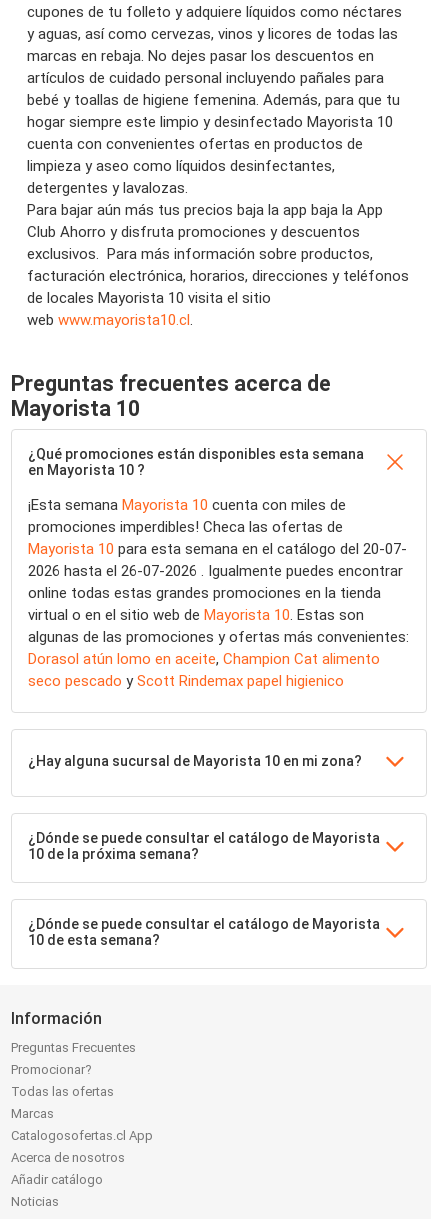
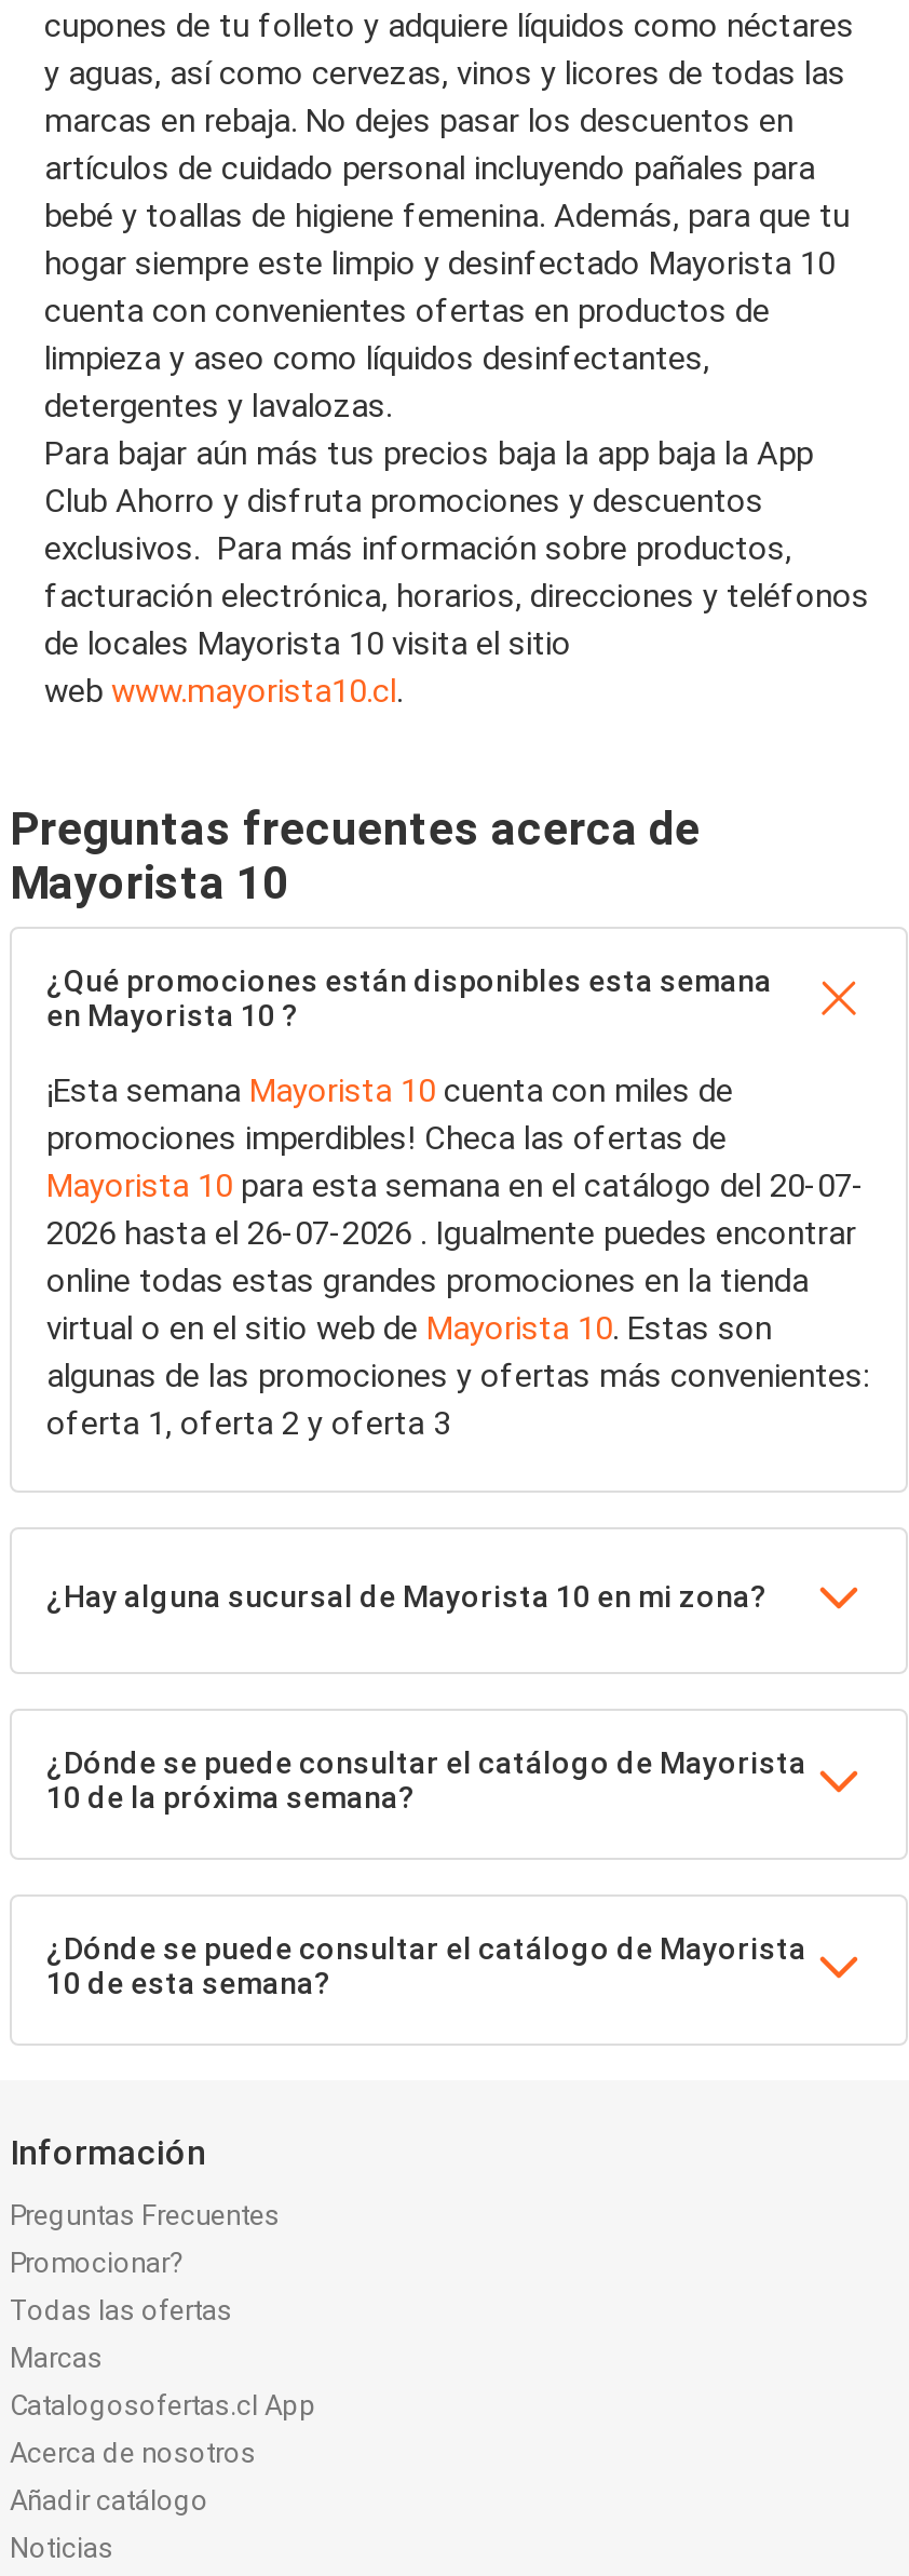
[28,650,380,690] Dorasol atún lomo en aceite, Champion Cat alimento | seco pescado y Scott Rindemax papel higienico -> [46,1404,450,1443] oferta 1, oferta 2 y oferta 3

